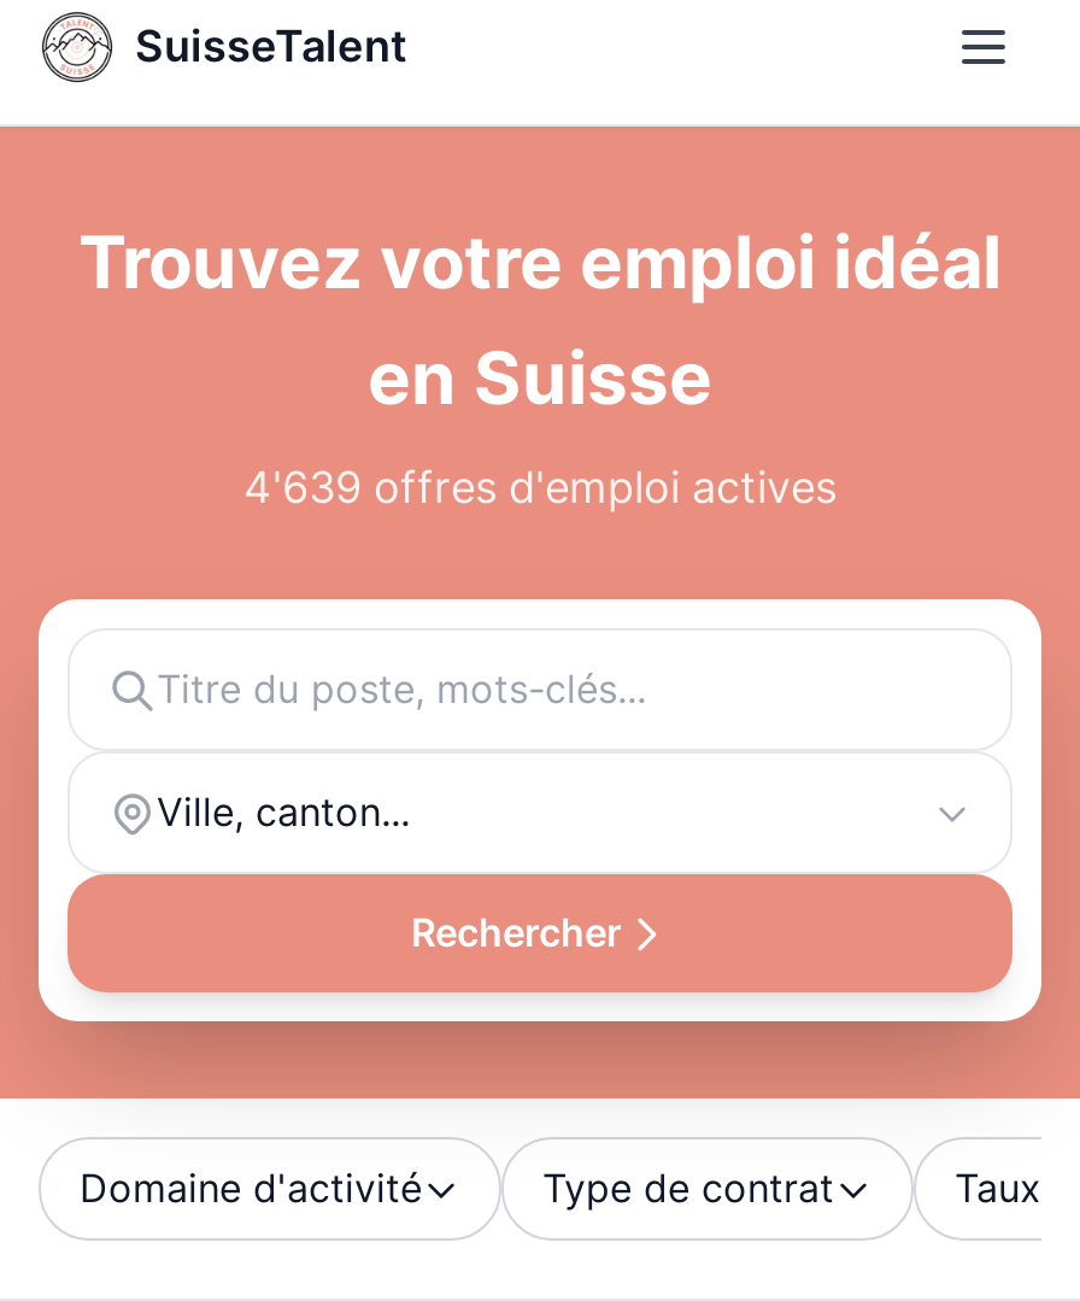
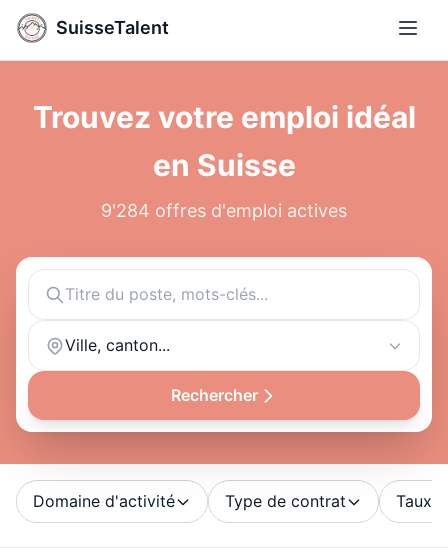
[243,462,837,512] 4'639 offres d'emploi actives -> [101,200,347,221] 9'284 offres d'emploi actives

